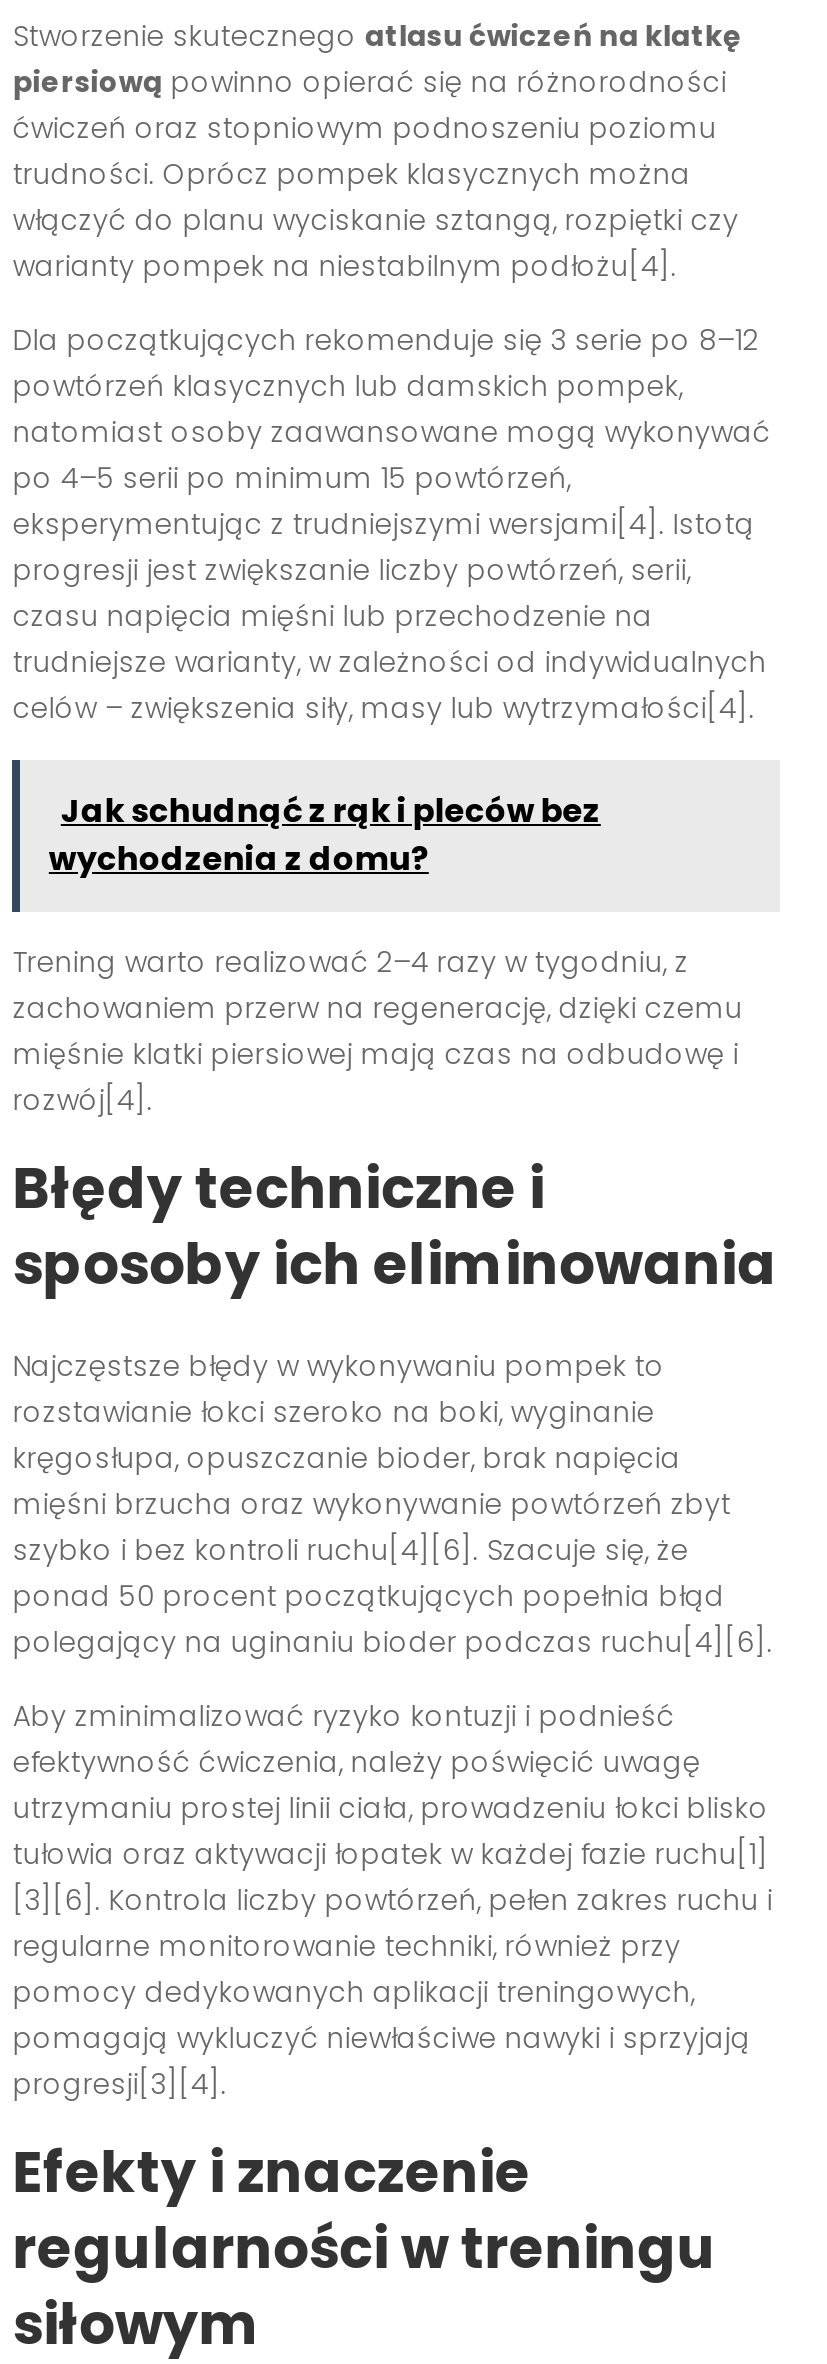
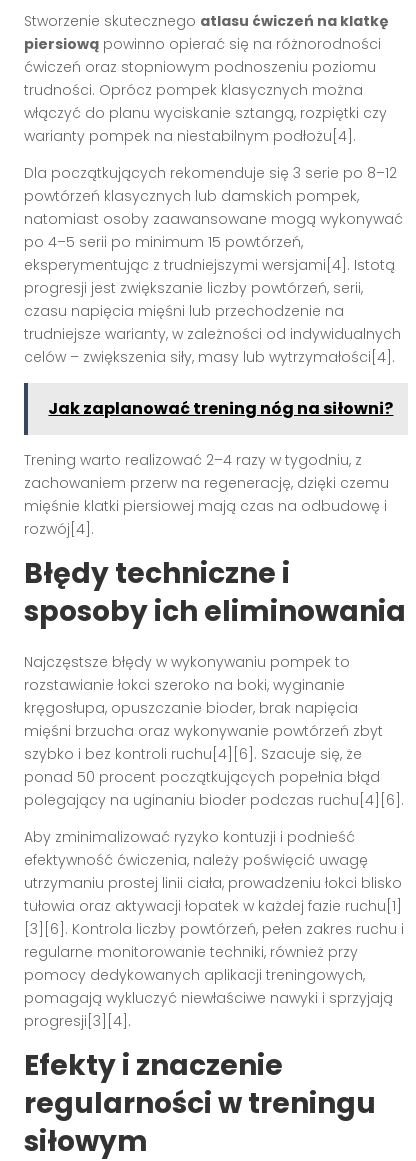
[49,788,601,882] Jak schudnąć z rąk i pleców bez | wychodzenia z domu? -> [48,397,393,420] Jak zaplanować trening nóg na siłowni?

